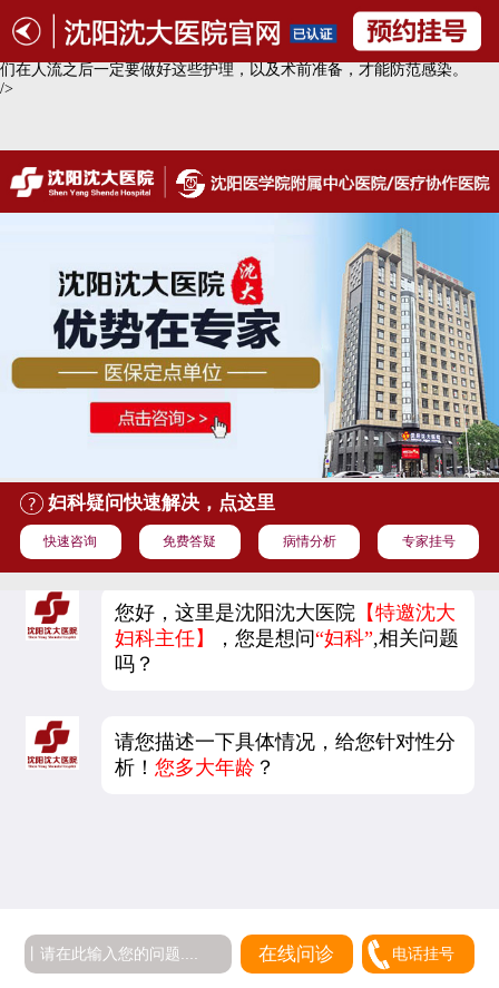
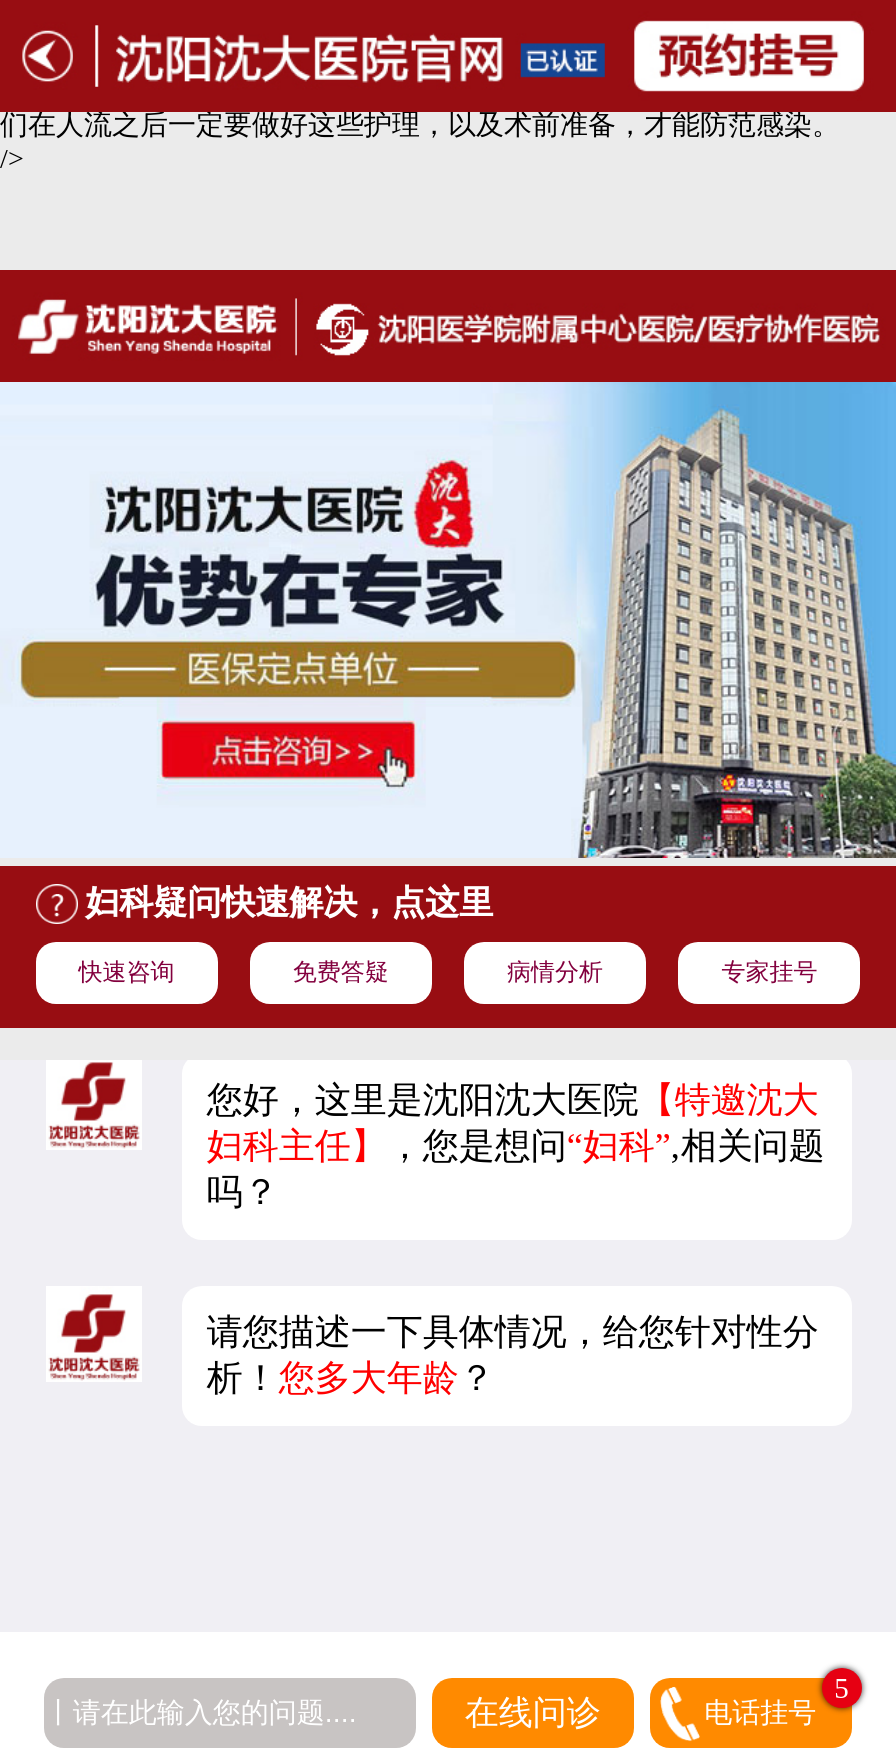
none -> [834,1671,848,1703] 5

